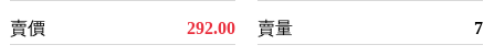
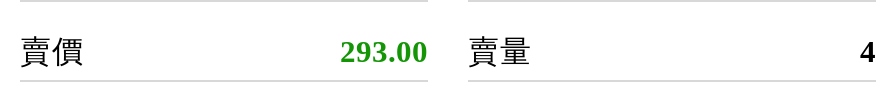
[187,19,235,37] 292.00 -> [340,34,428,68] 293.00
[474,19,483,37] 7 -> [860,34,876,68] 4

